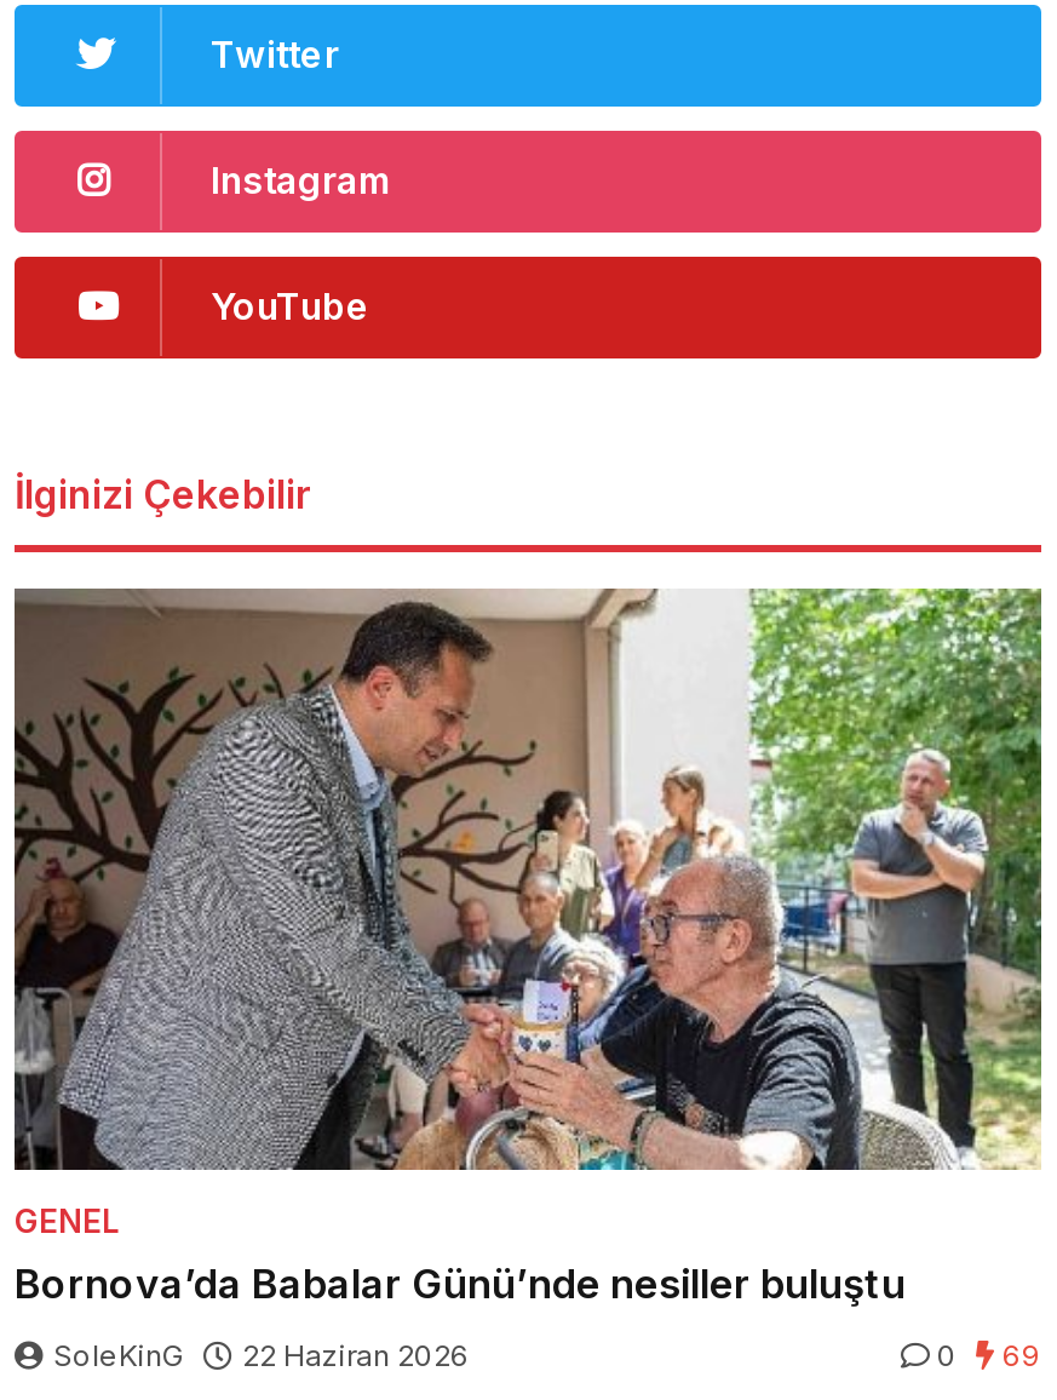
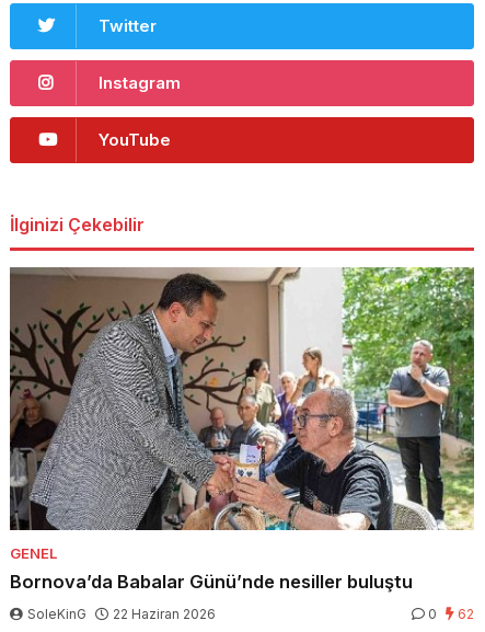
[930,1337,1041,1373] 0 69 -> [425,606,474,622] 0 62

